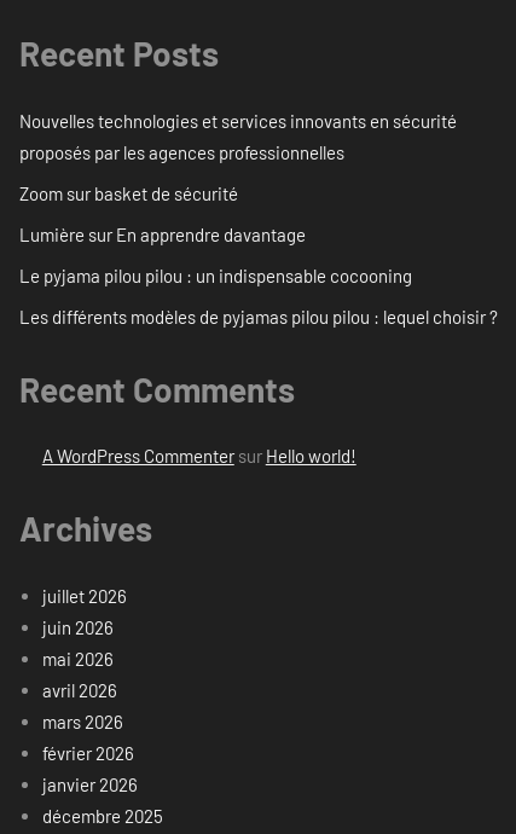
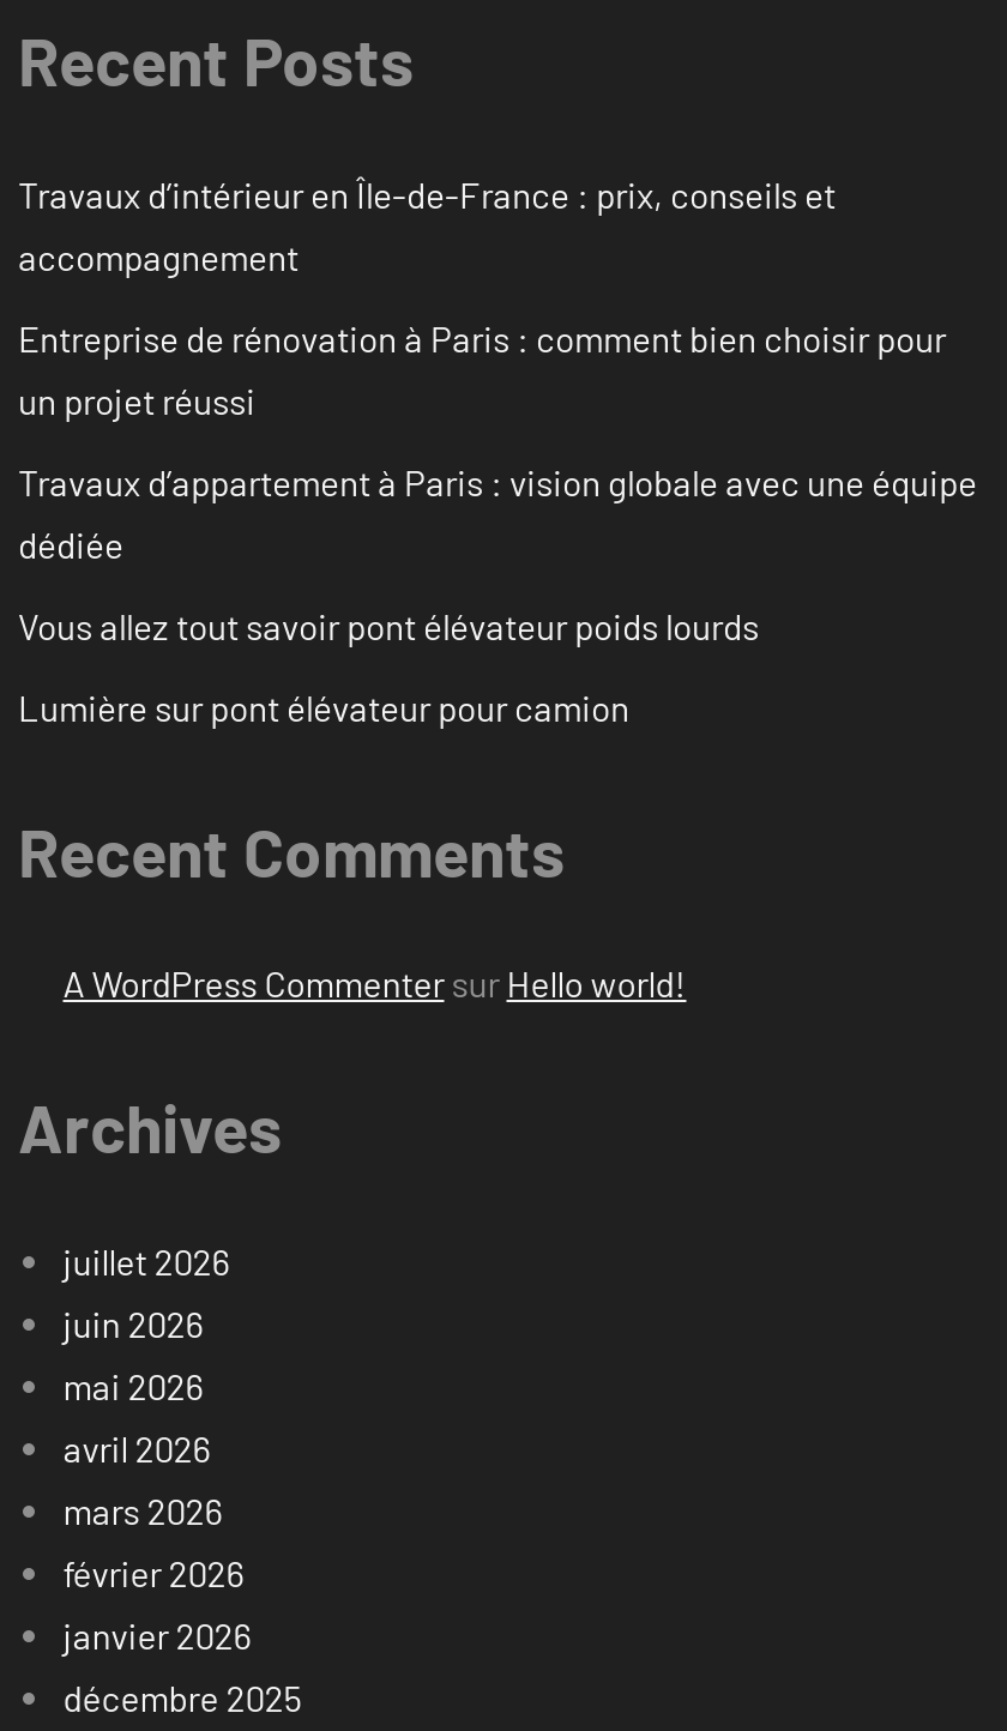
[19,110,457,163] Nouvelles technologies et services innovants en sécurité | proposés par les agences professionnelles -> [18,172,836,278] Travaux d’intérieur en Île-de-France : prix, conseils et | accompagnement
[19,182,238,204] Zoom sur basket de sécurité -> [18,316,946,421] Entreprise de rénovation à Paris : comment bien choisir pour | un projet réussi
[19,223,306,245] Lumière sur En apprendre davantage -> [18,460,977,565] Travaux d’appartement à Paris : vision globale avec une équipe | dédiée
[19,264,412,286] Le pyjama pilou pilou : un indispensable cocooning -> [18,604,759,647] Vous allez tout savoir pont élévateur poids lourds
[19,306,498,327] Les différents modèles de pyjamas pilou pilou : lequel choisir ? -> [18,685,629,728] Lumière sur pont élévateur pour camion

